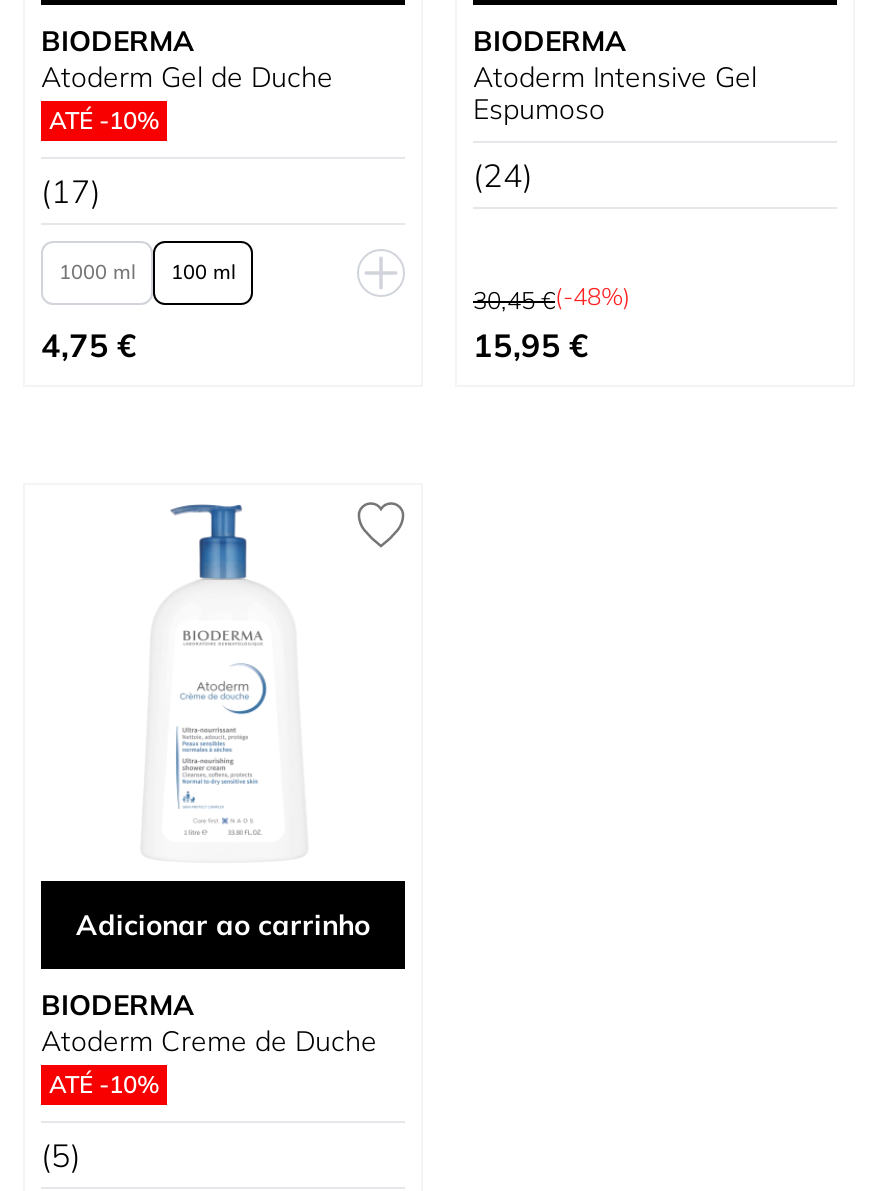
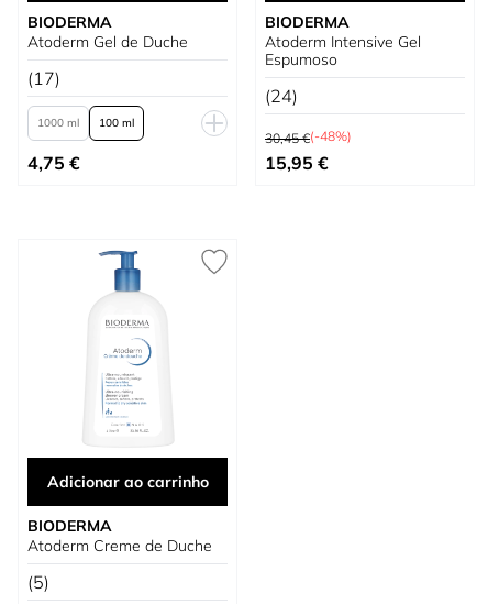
[49,105,159,135] ATÉ -10% -> none
[49,1069,159,1099] ATÉ -10% -> none

